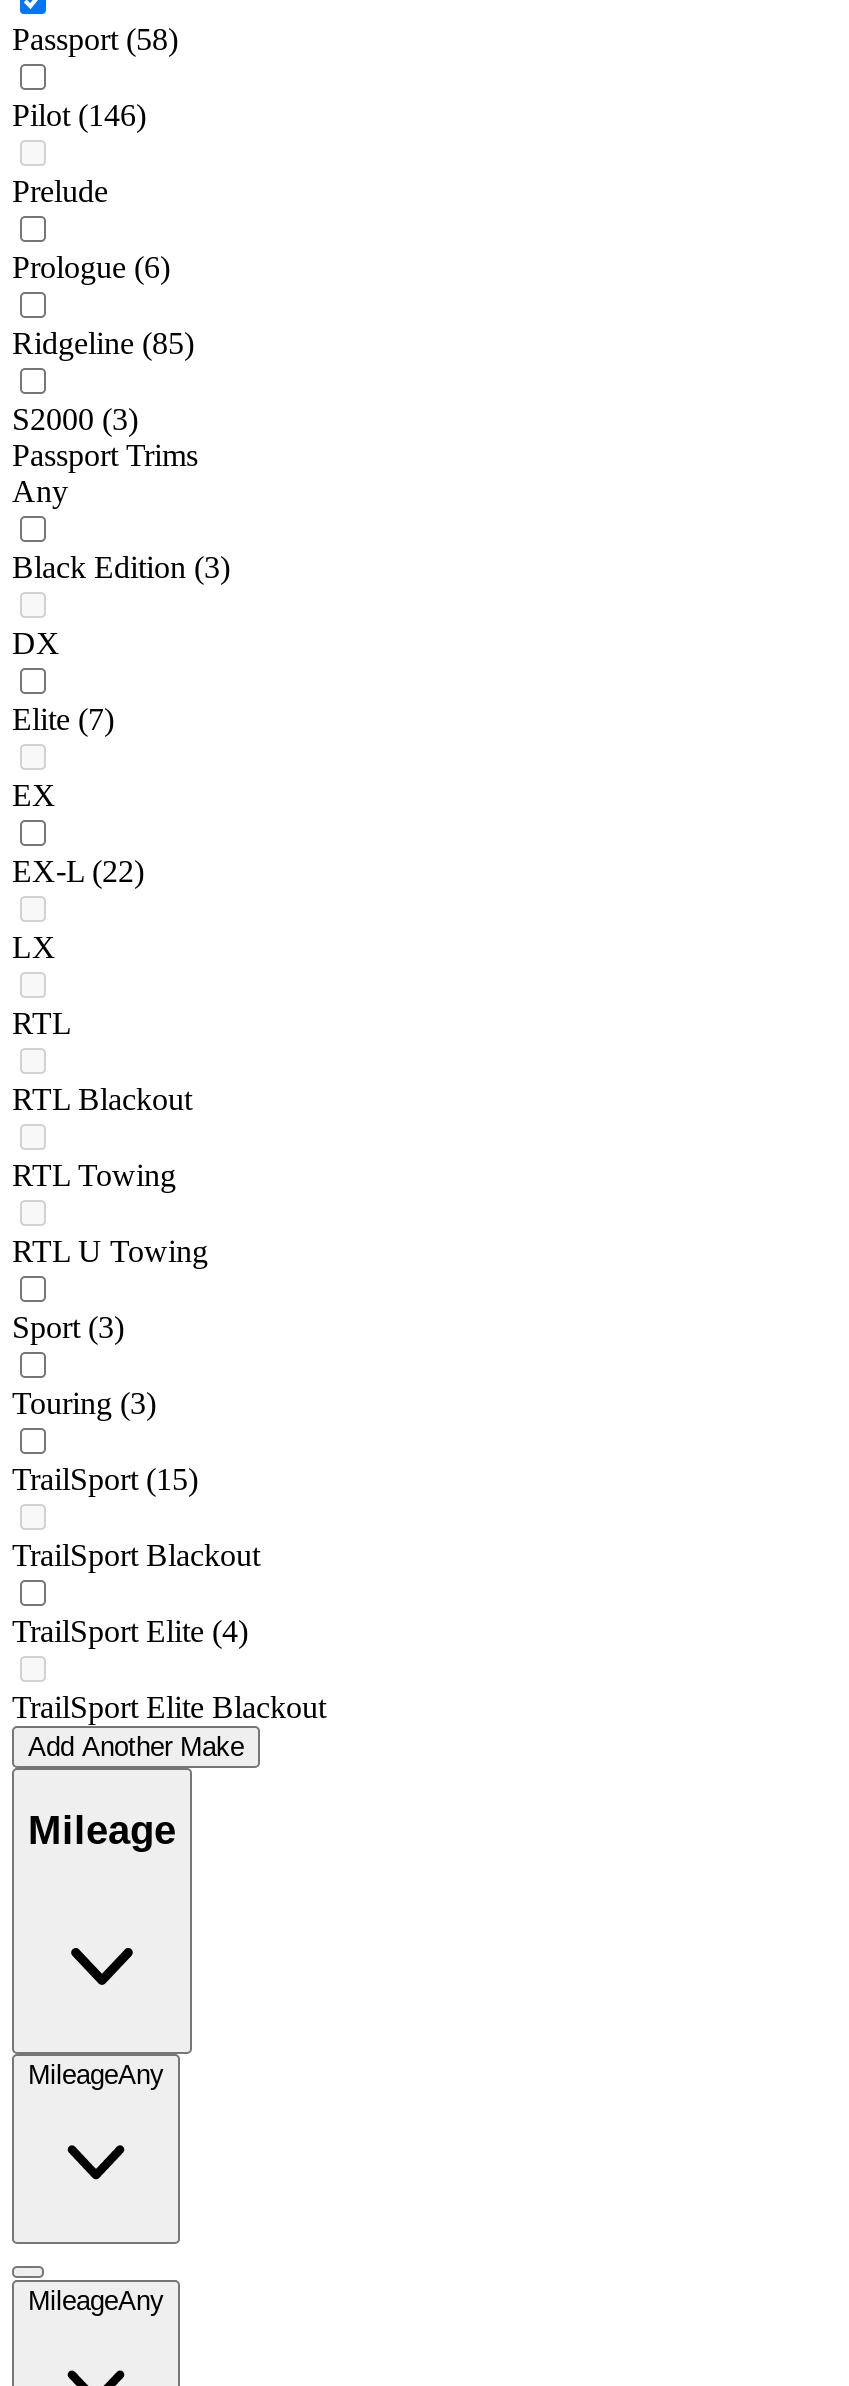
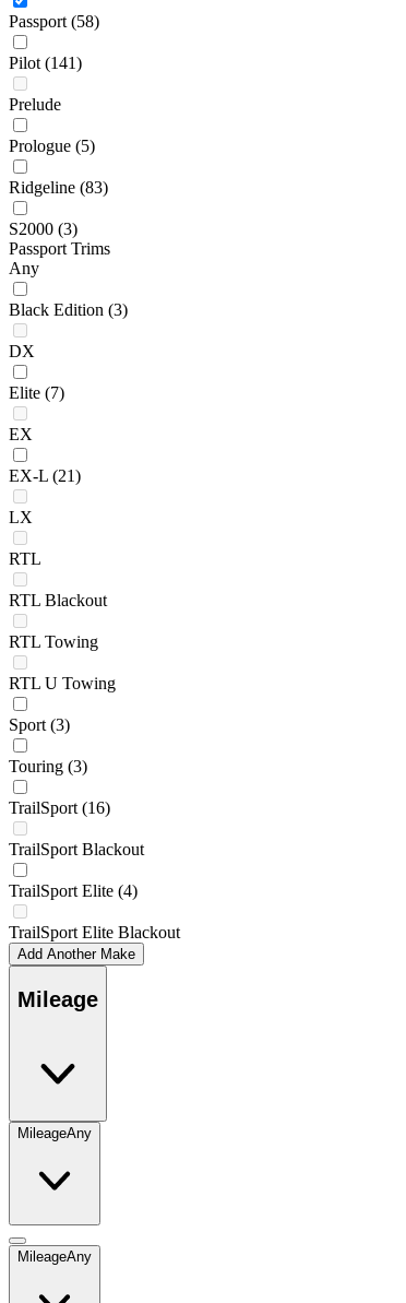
[12,99,146,133] Pilot (146) -> [9,54,82,73] Pilot (141)
[12,251,170,285] Prologue (6) -> [9,137,95,156] Prologue (5)
[12,327,194,361] Ridgeline (85) -> [9,178,108,197] Ridgeline (83)
[12,855,144,889] EX-L (22) -> [9,467,81,485] EX-L (21)
[12,1463,198,1497] TrailSport (15) -> [9,799,110,817] TrailSport (16)

